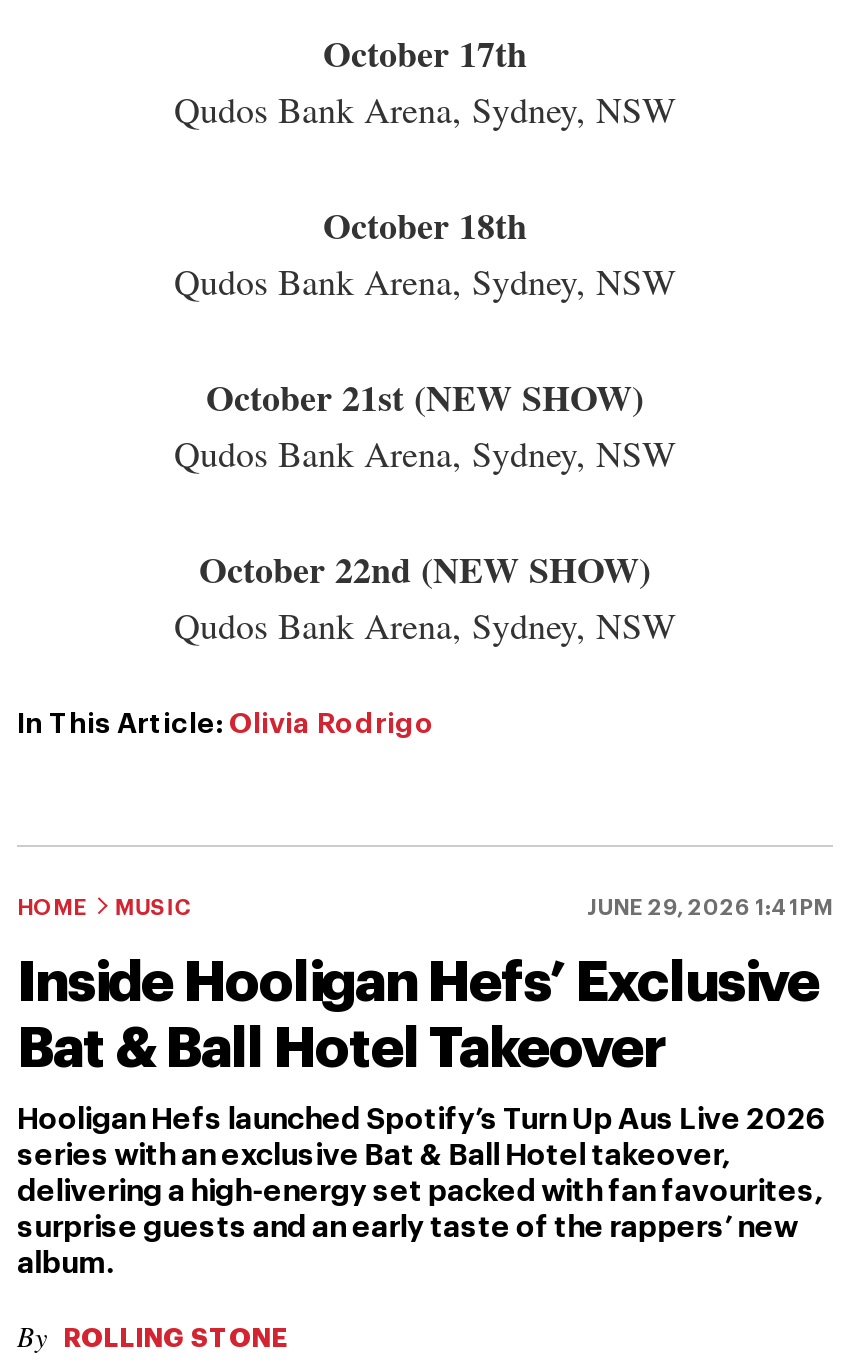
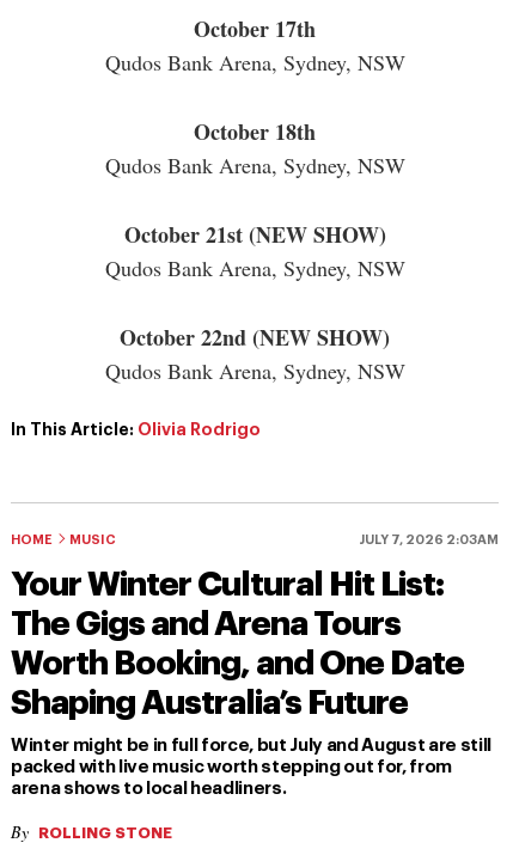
[587,897,833,919] JUNE 29, 2026 1:41PM -> [359,533,499,546] JULY 7, 2026 2:03AM
[17,955,819,1077] Inside Hooligan Hefs’ Exclusive | Bat & Ball Hotel Takeover -> [11,568,464,720] Your Winter Cultural Hit List: | The Gigs and Arena Tours | Worth Booking, and One Date | Shaping Australia’s Future
[17,1105,825,1279] Hooligan Hefs launched Spotify’s Turn Up Aus Live 2026 | series with an exclusive Bat & Ball Hotel takeover, | delivering a high-energy set packed with fan favourites, | surprise guests and an early taste of the rappers’ new | album. -> [11,736,492,797] Winter might be in full force, but July and August are still | packed with live music worth stepping out for, from | arena shows to local headliners.

